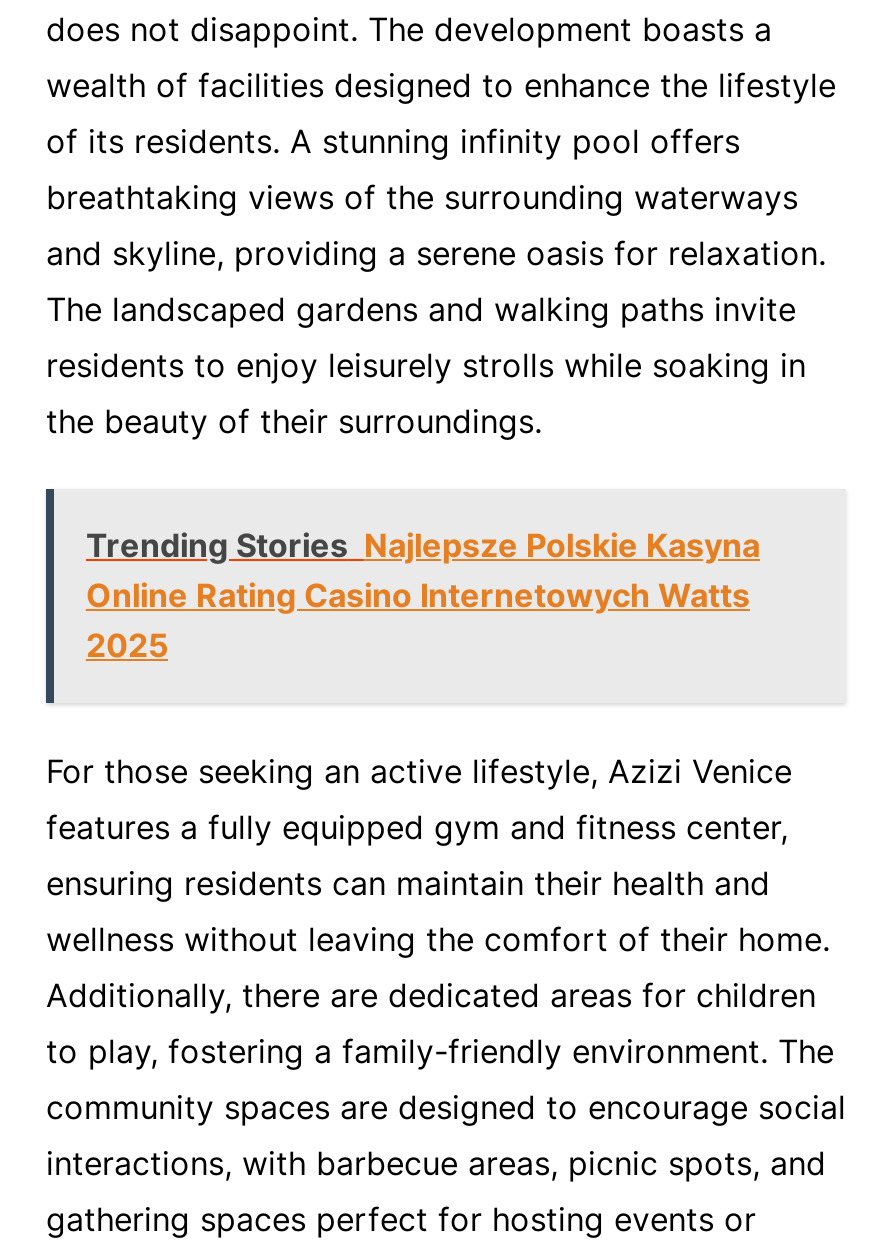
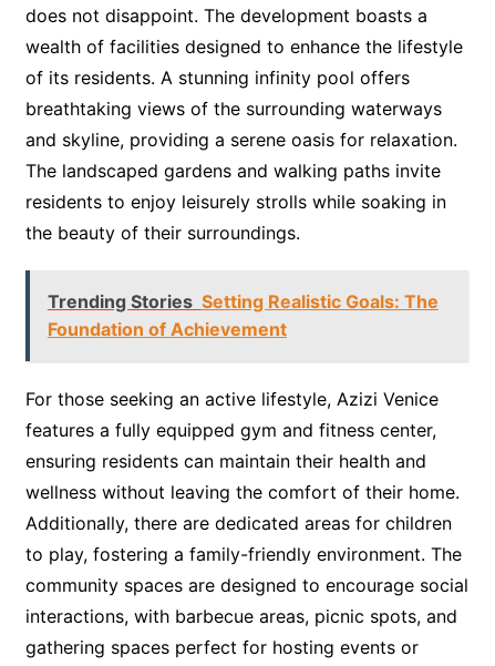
[86,525,760,665] Trending Stories Najlepsze Polskie Kasyna | Online Rating Casino Internetowych Watts | 2025 -> [48,291,439,341] Trending Stories Setting Realistic Goals: The | Foundation of Achievement

